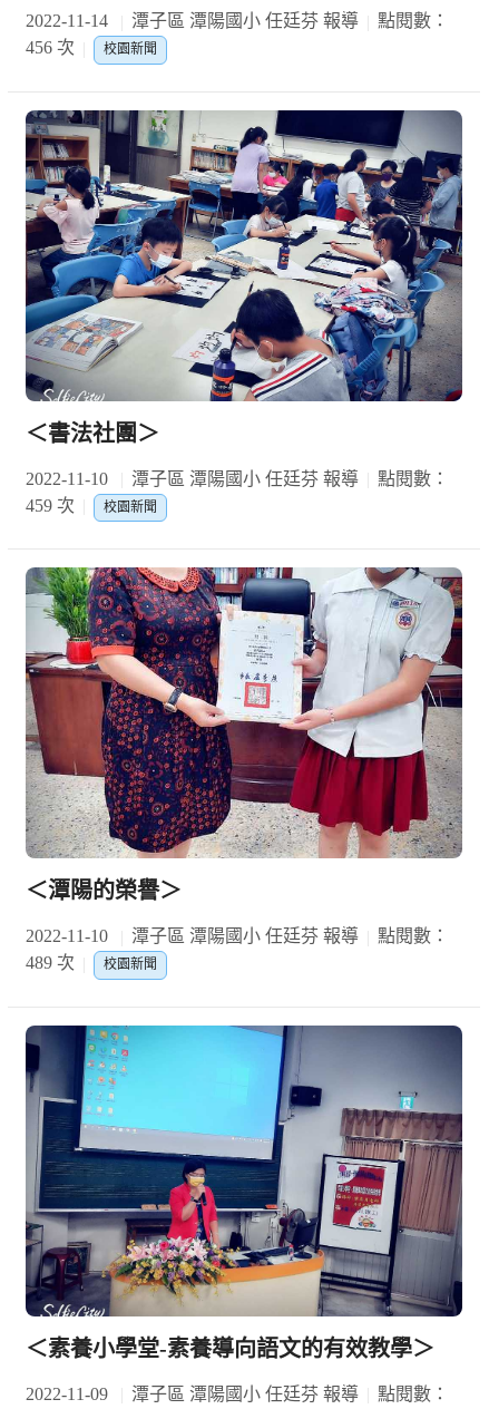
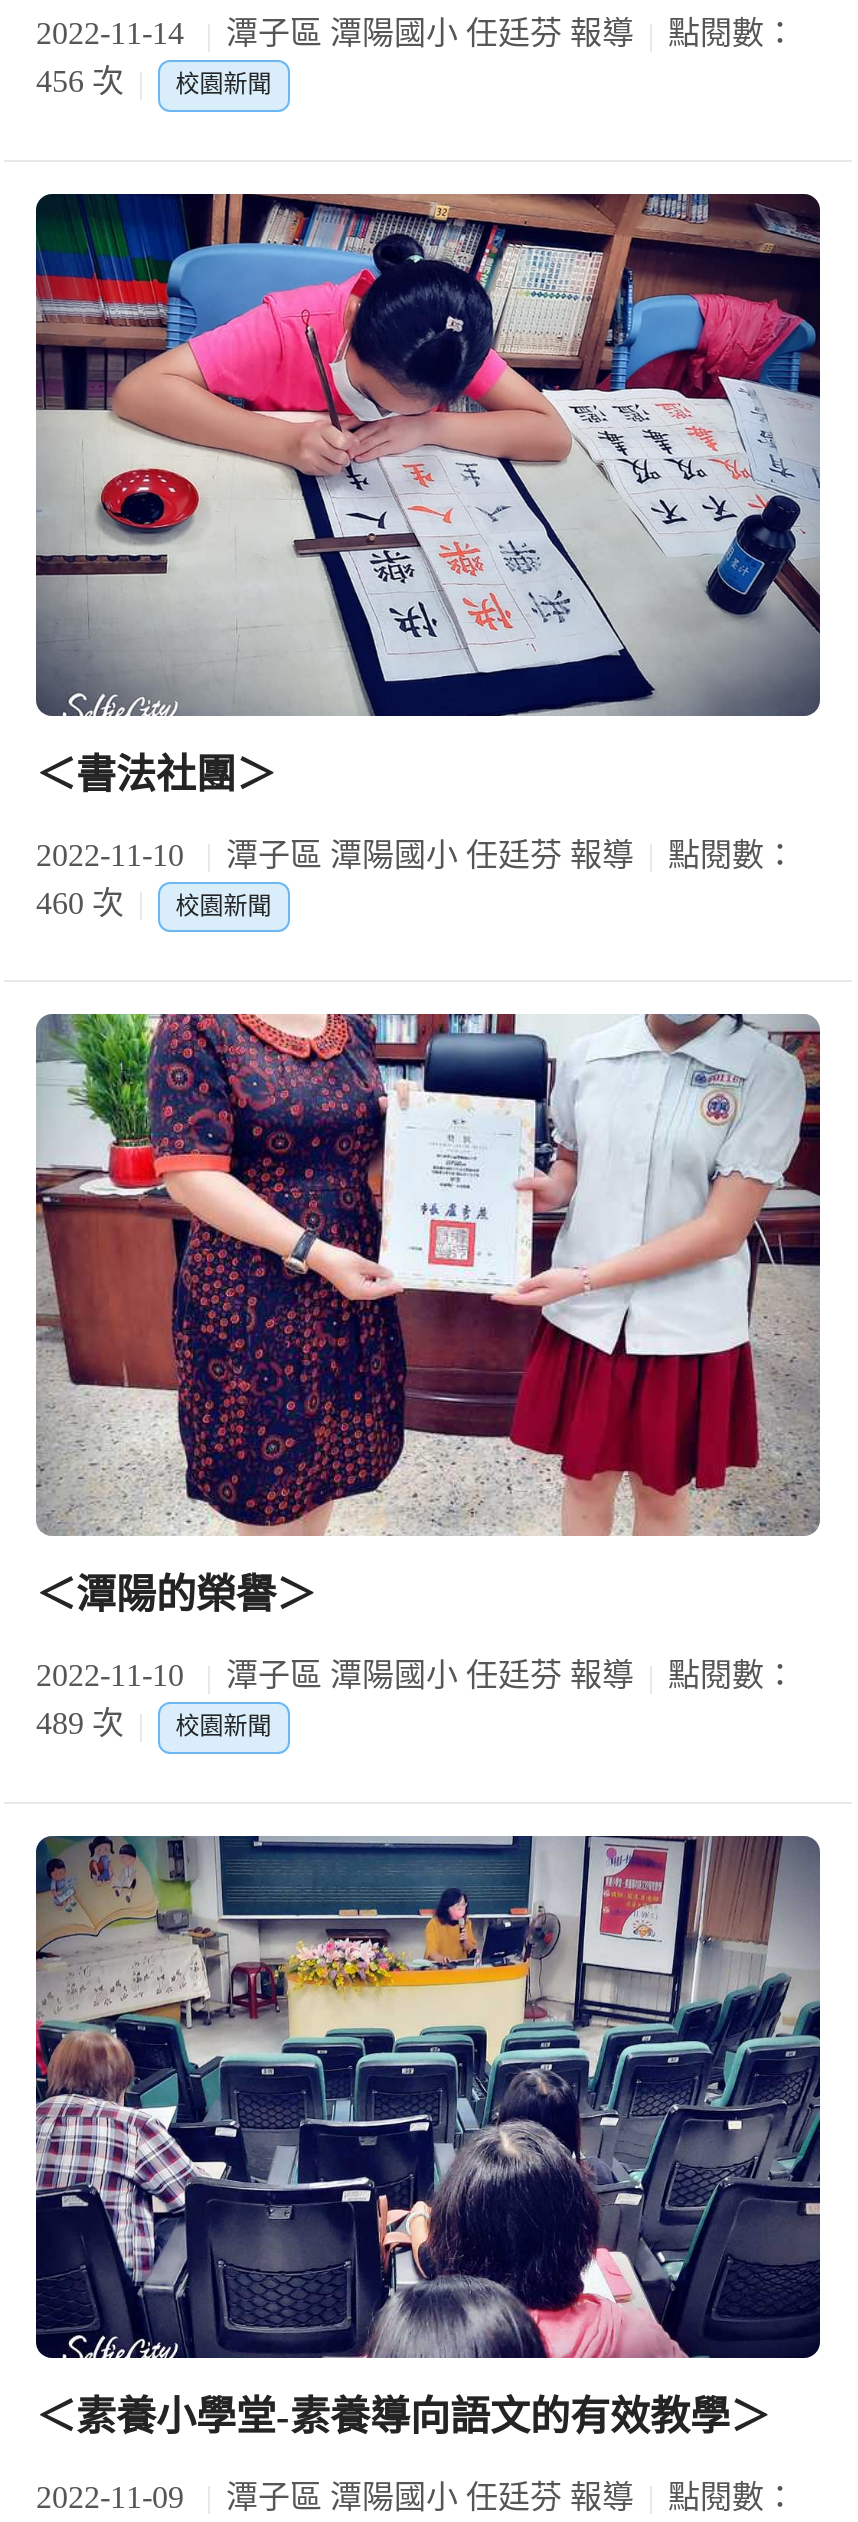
[25,109,463,401] [image] -> [34,192,820,718] [image]
[26,496,157,515] 459 次 校園新聞 -> [36,886,272,920] 460 次 校園新聞
[25,1024,462,1318] [image] -> [34,1834,822,2360] [image]

